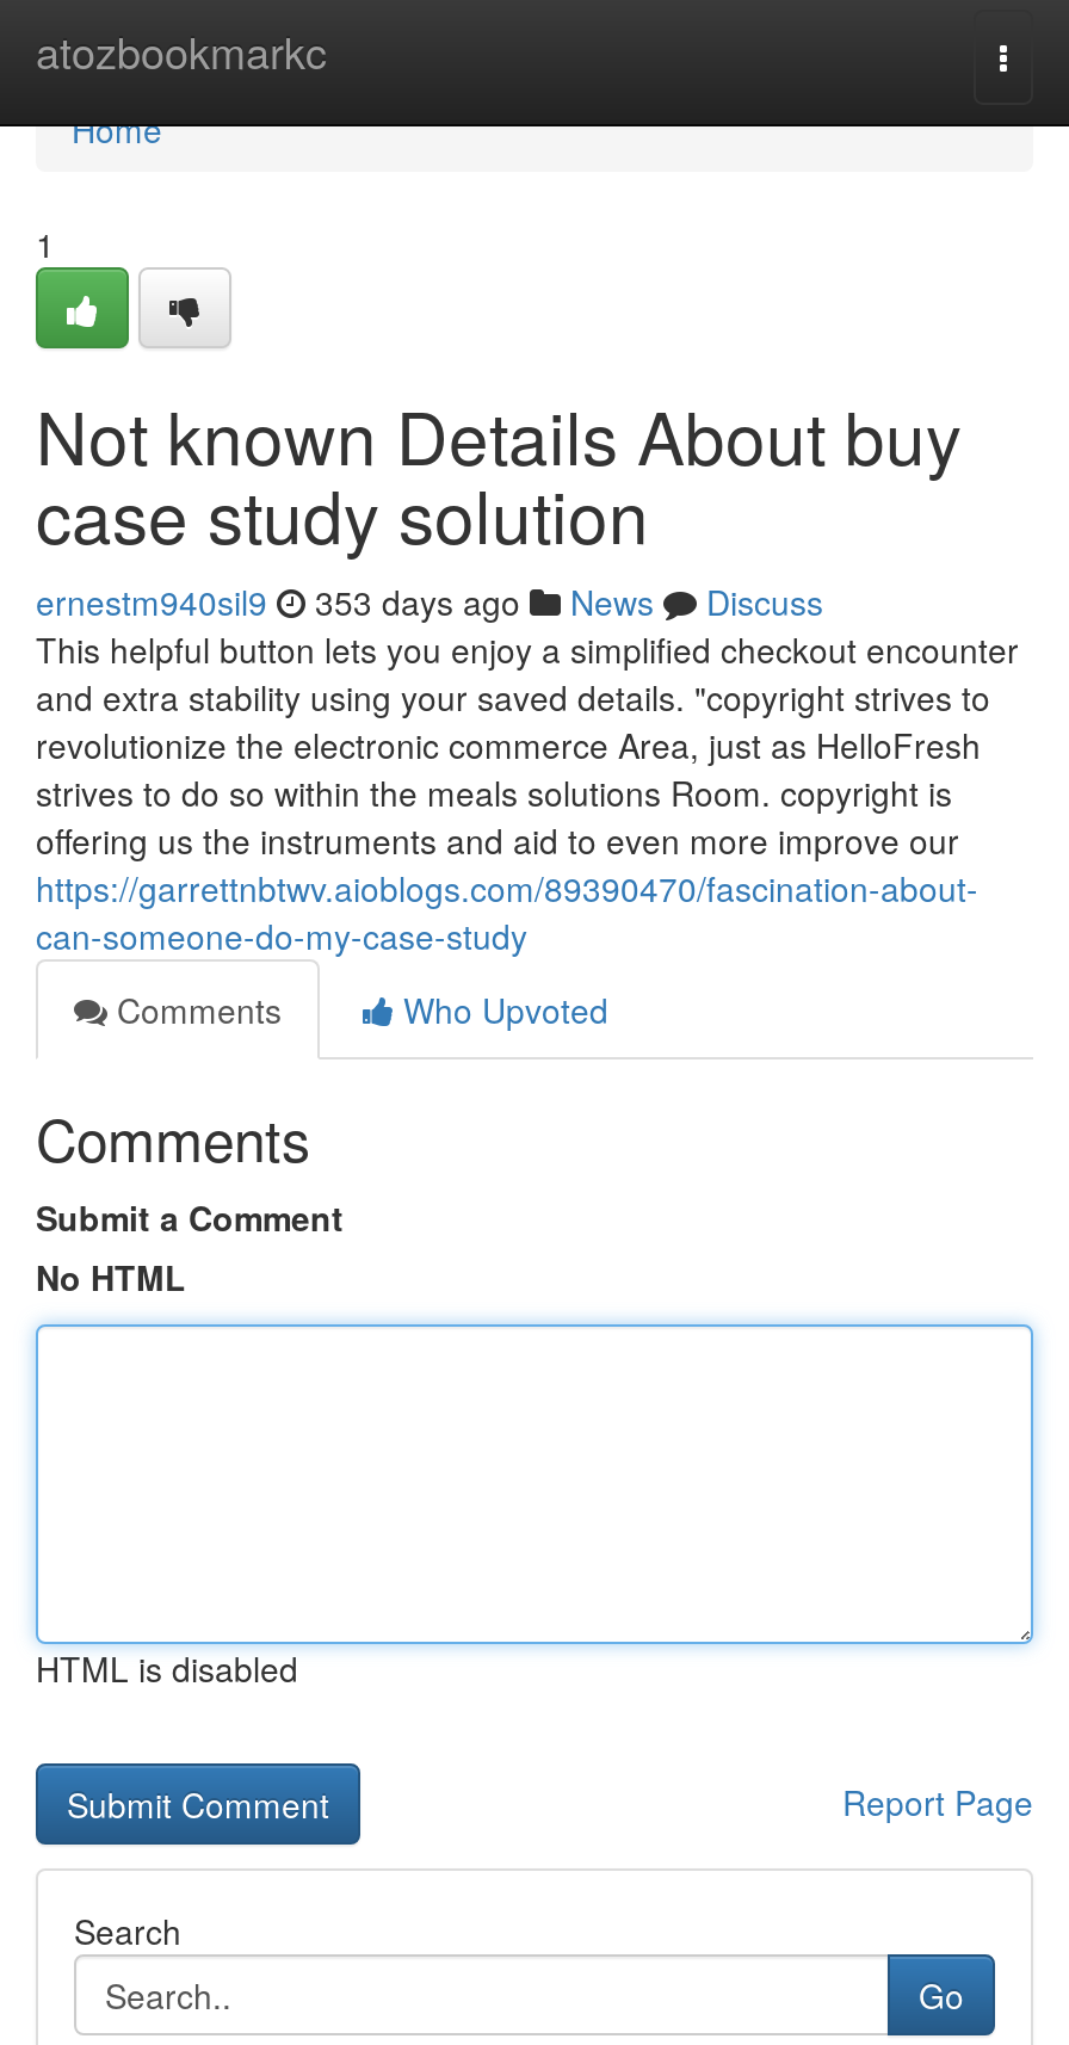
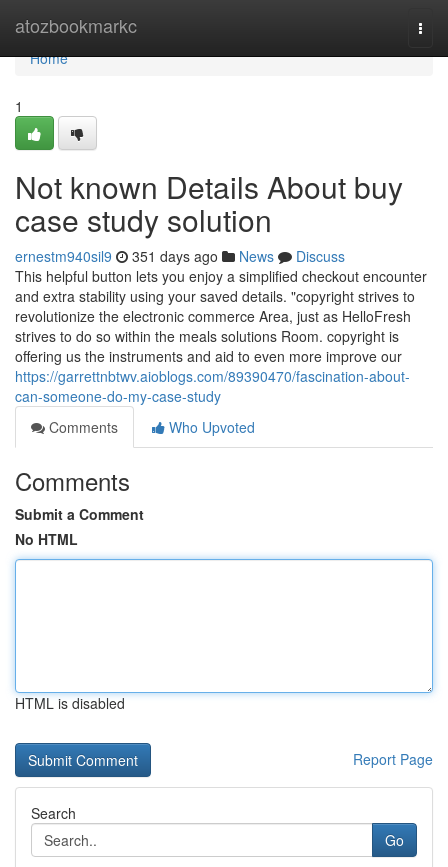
[36,577,823,625] ernestm940sil9 353 days ago News Discuss -> [15,246,345,266] ernestm940sil9 351 days ago News Discuss

